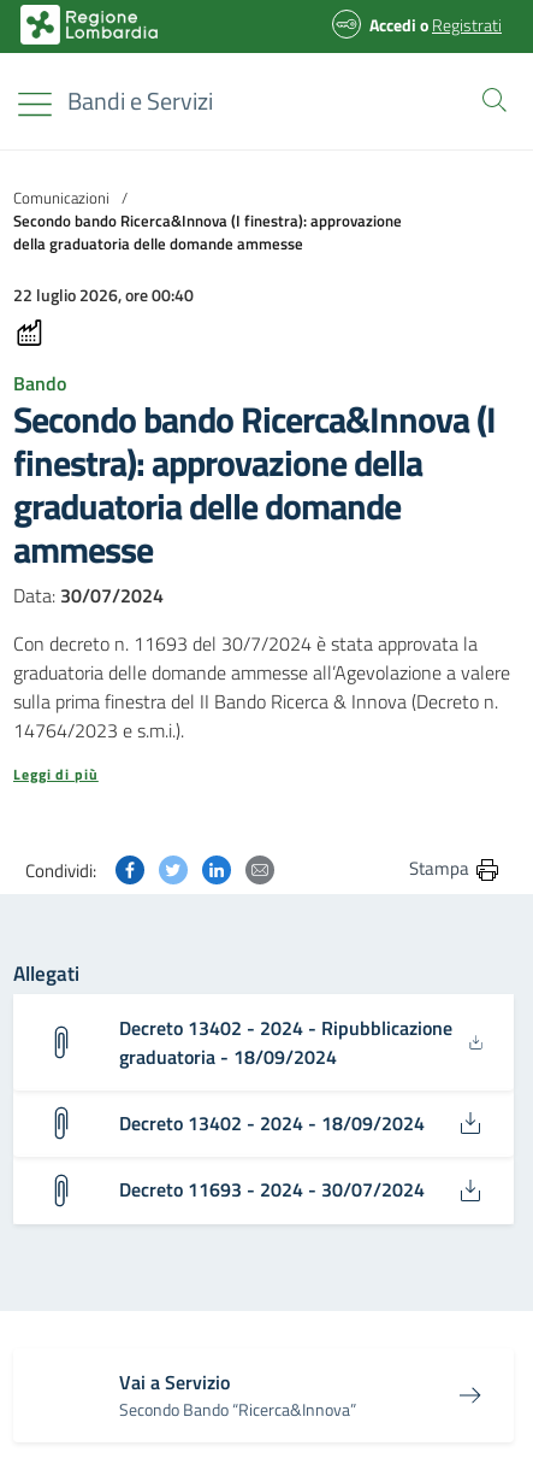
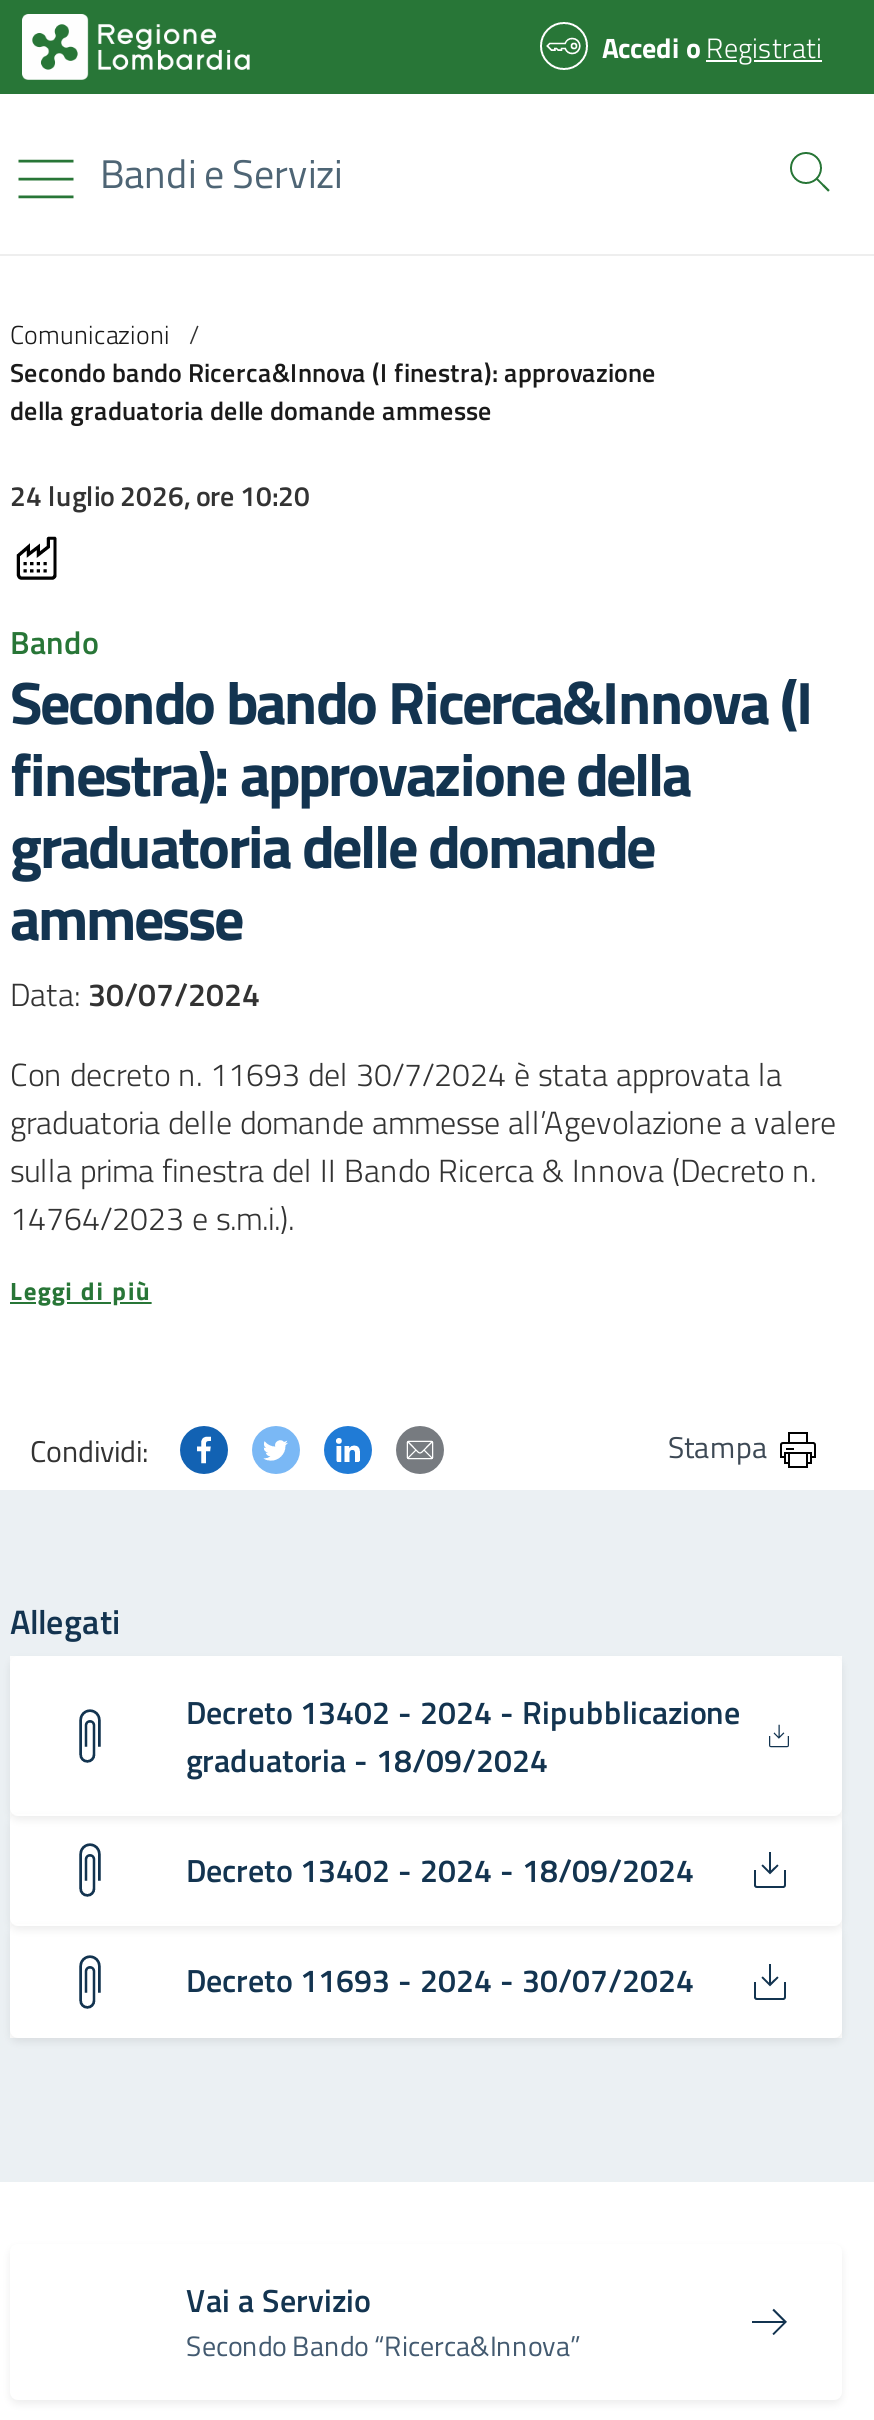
[13,282,194,307] 22 luglio 2026, ore 00:40 -> [10,474,310,516] 24 luglio 2026, ore 10:20

